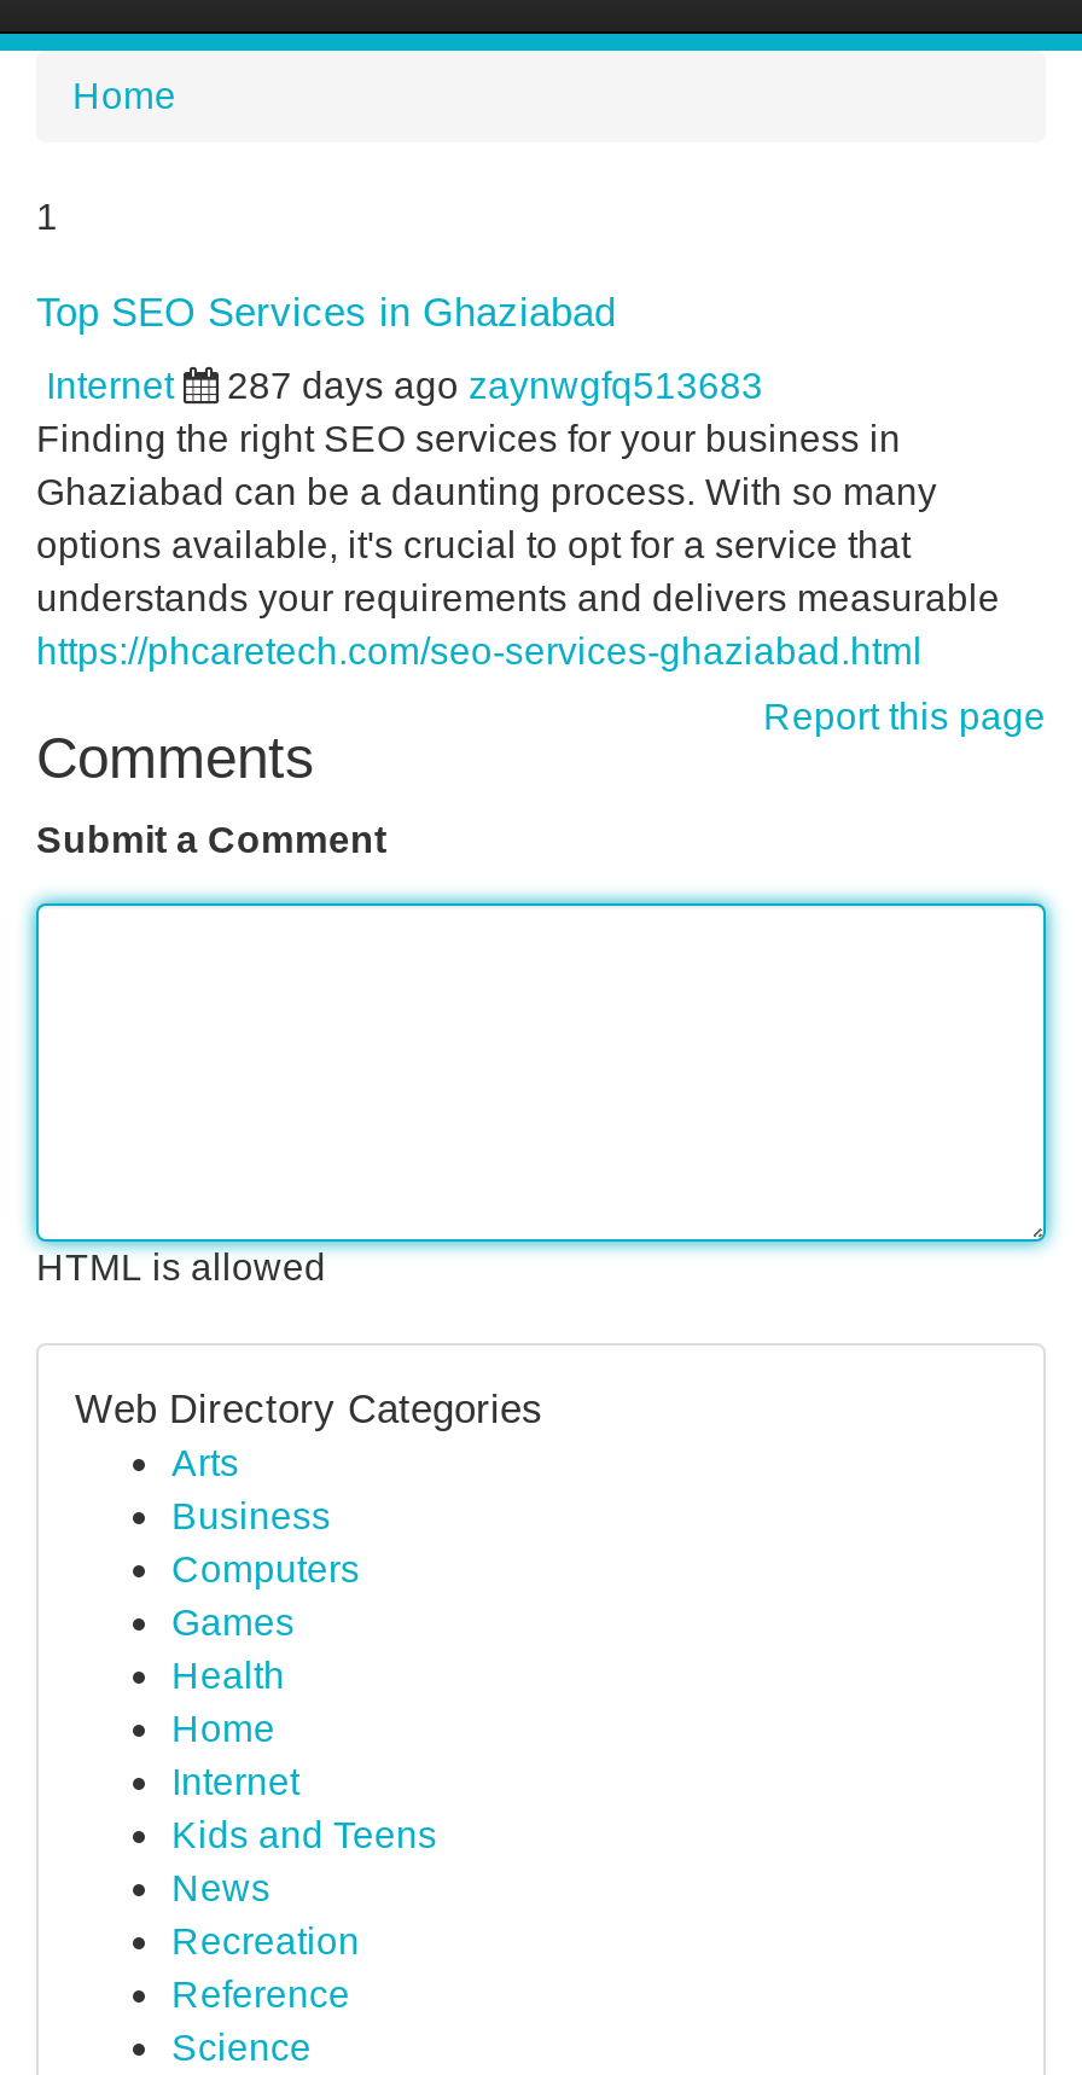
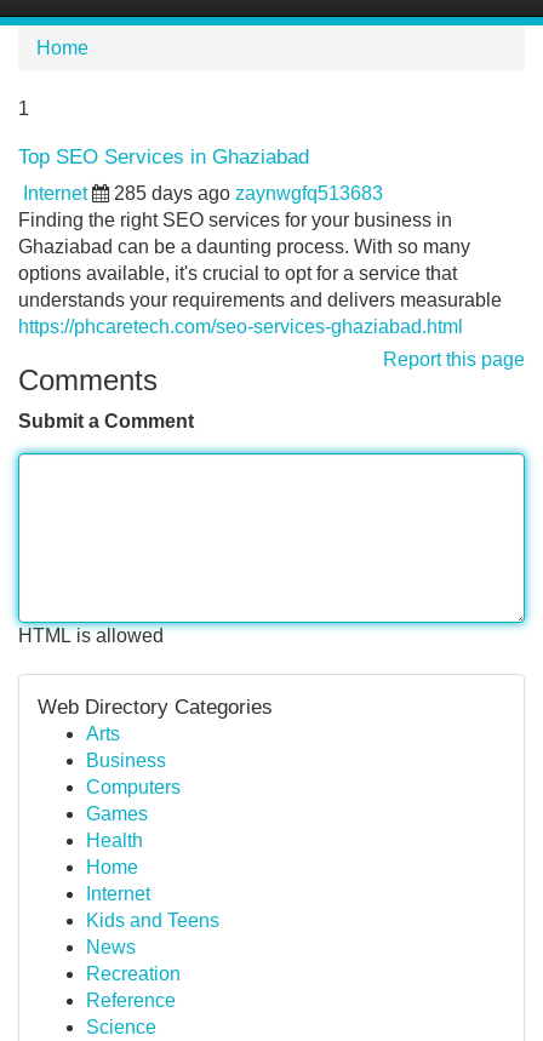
[227,365,763,406] 287 days ago zaynwgfq513683 -> [114,183,383,204] 285 days ago zaynwgfq513683

